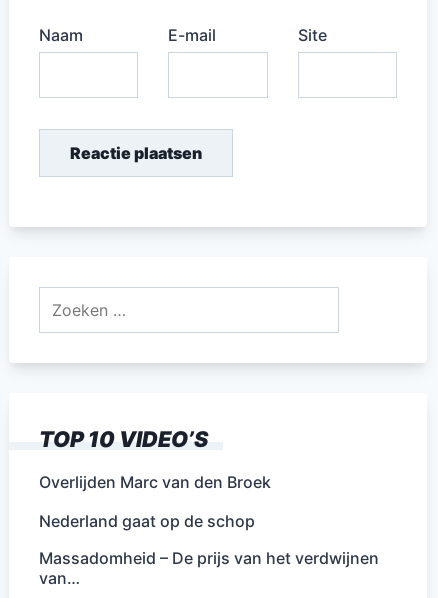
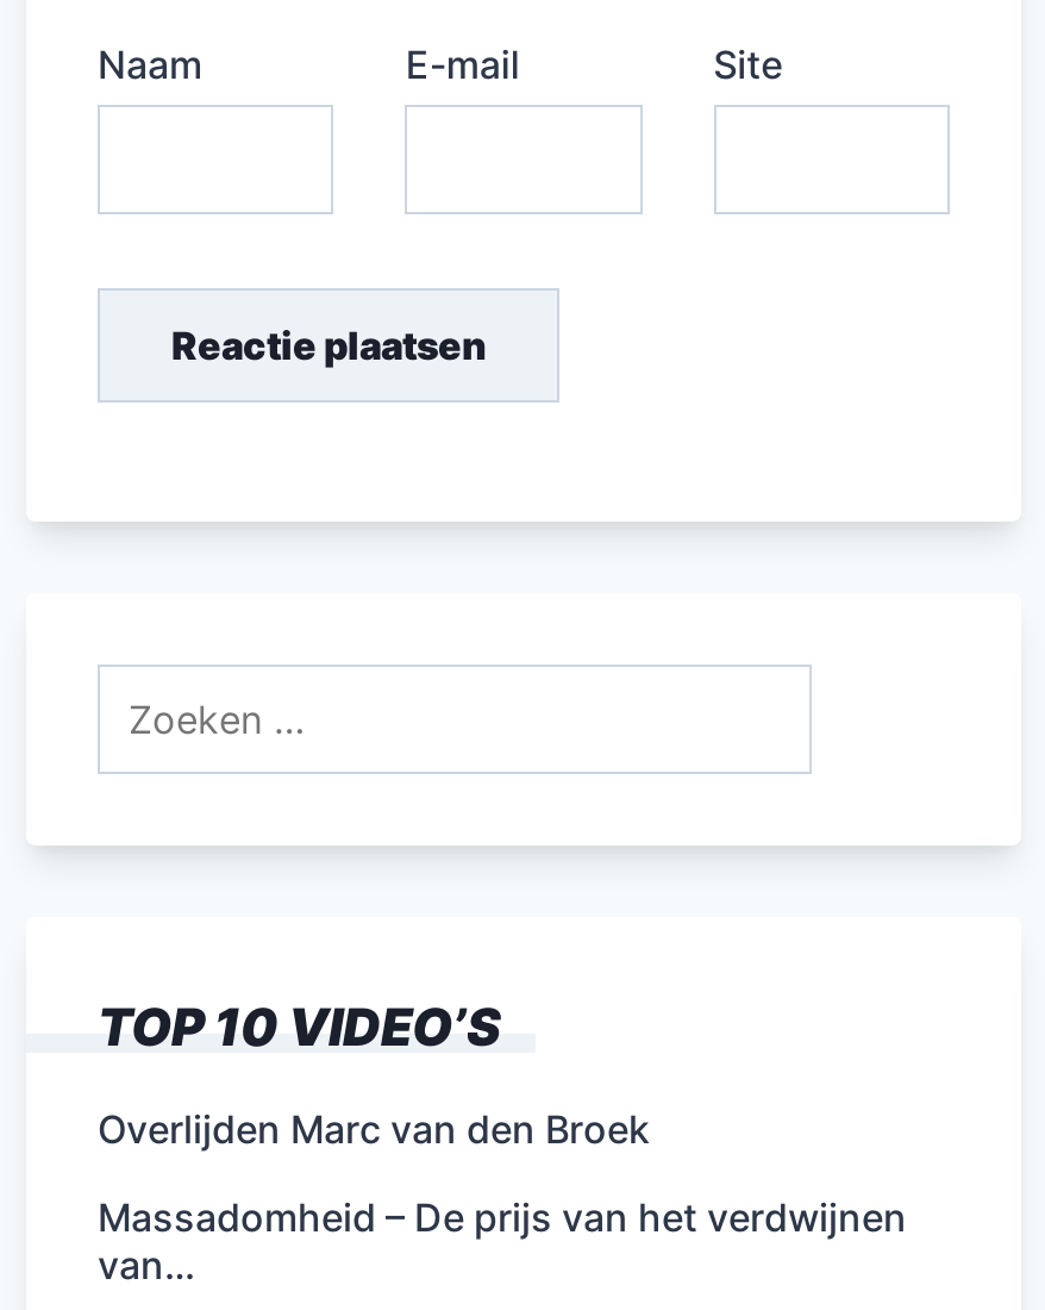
[39,511,255,531] Nederland gaat op de schop -> none

